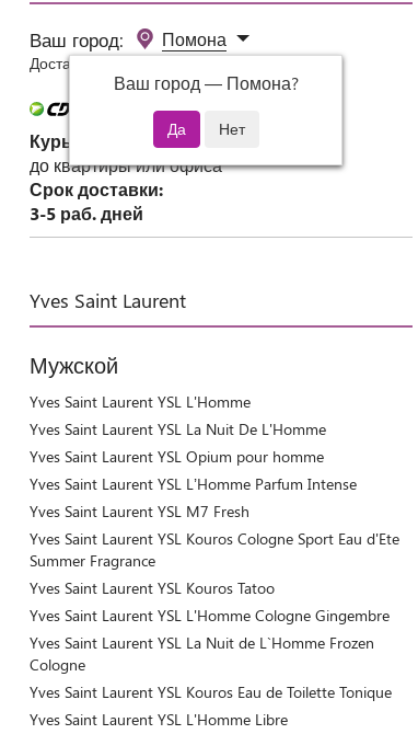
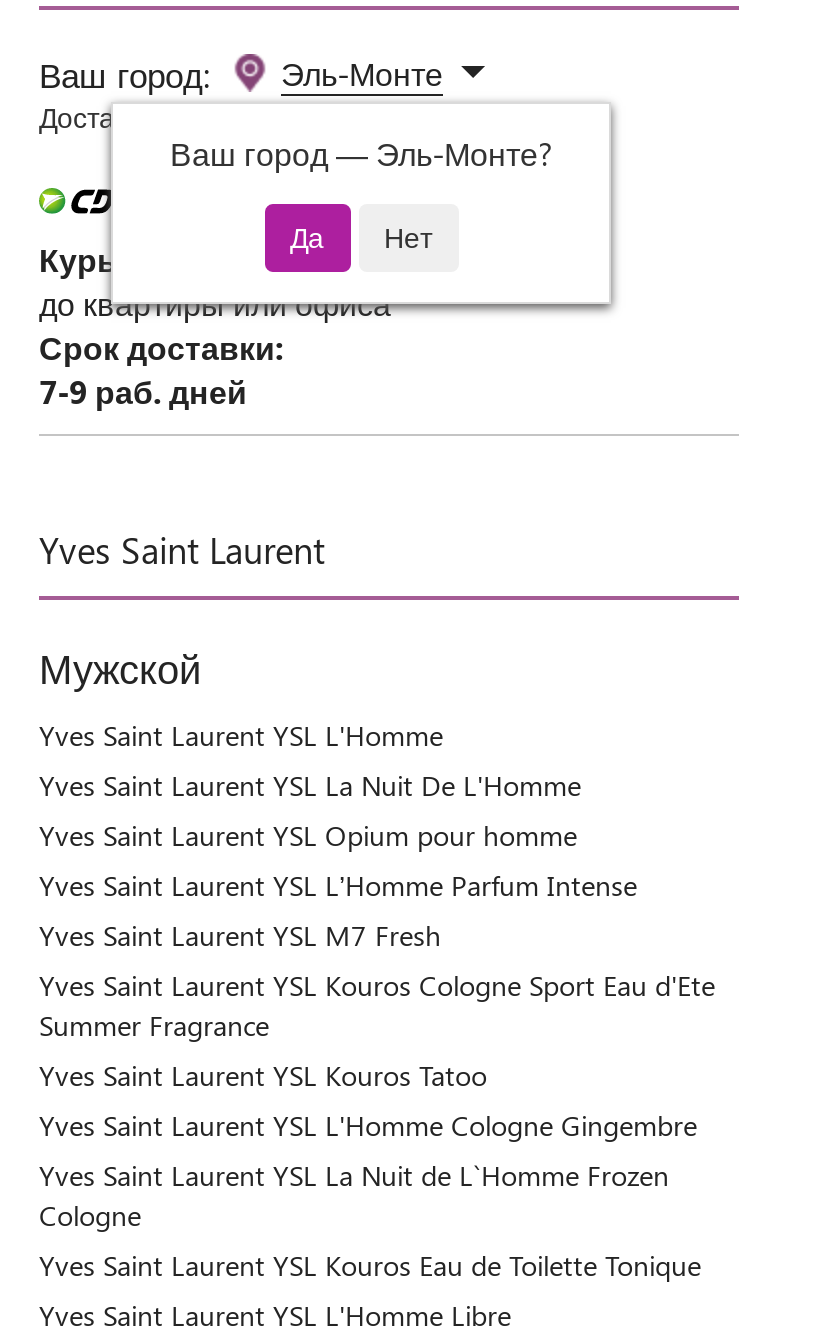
[162,27,227,50] Помона -> [281,51,443,93] Эль-Монте
[113,71,298,94] Ваш город — Помона? -> [170,131,552,173] Ваш город — Эль-Монте?
[30,201,143,224] 3-5 раб. дней -> [39,369,247,411] 7-9 раб. дней

